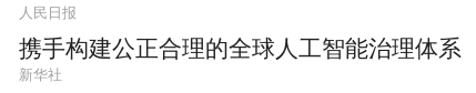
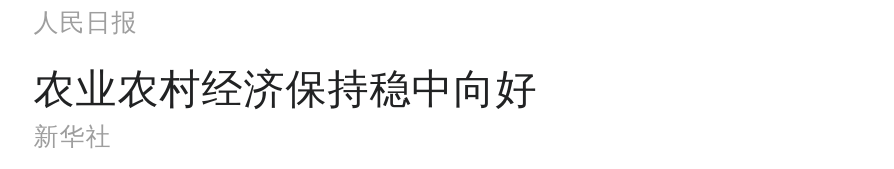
[19,37,462,61] 携手构建公正合理的全球人工智能治理体系 -> [33,67,537,111] 农业农村经济保持稳中向好

